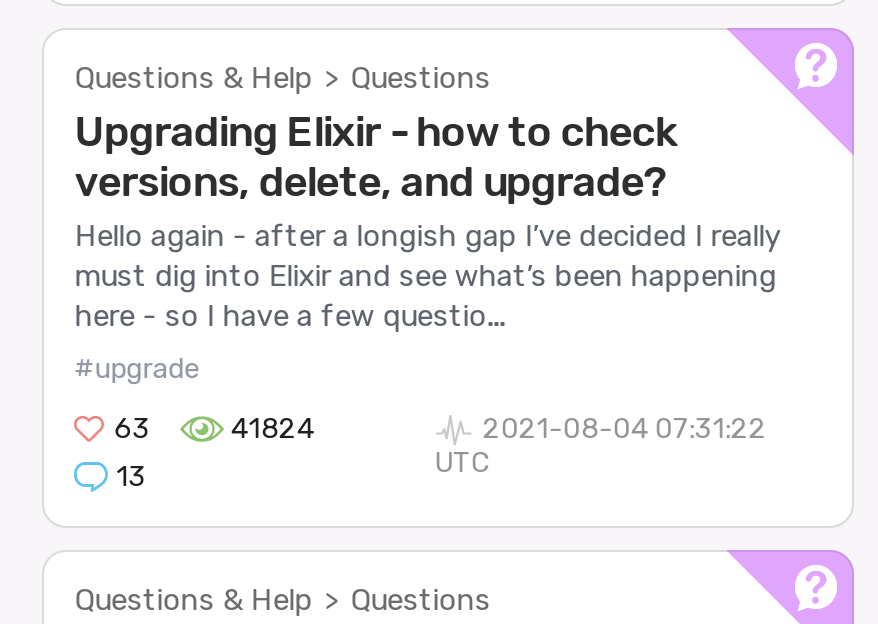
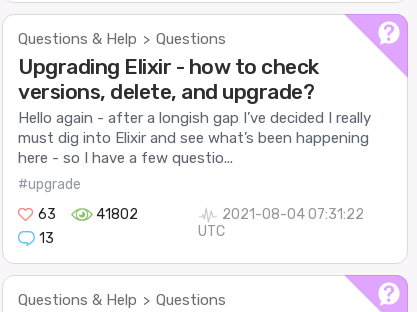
[231,412,315,446] 41824 -> [96,206,138,223] 41802

